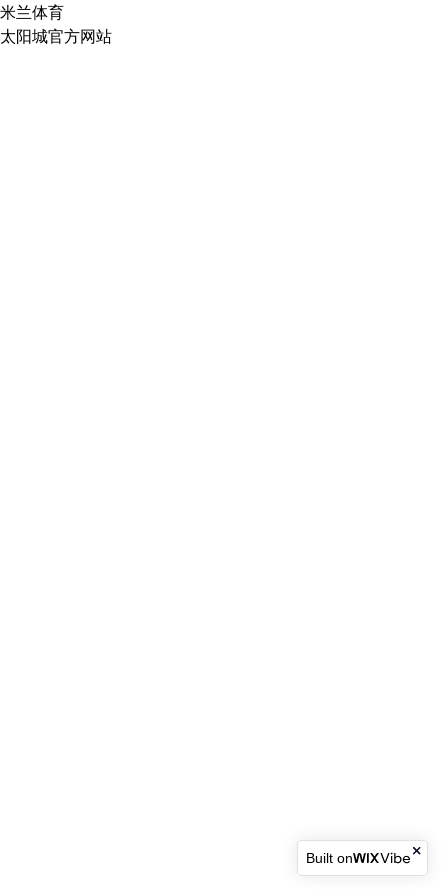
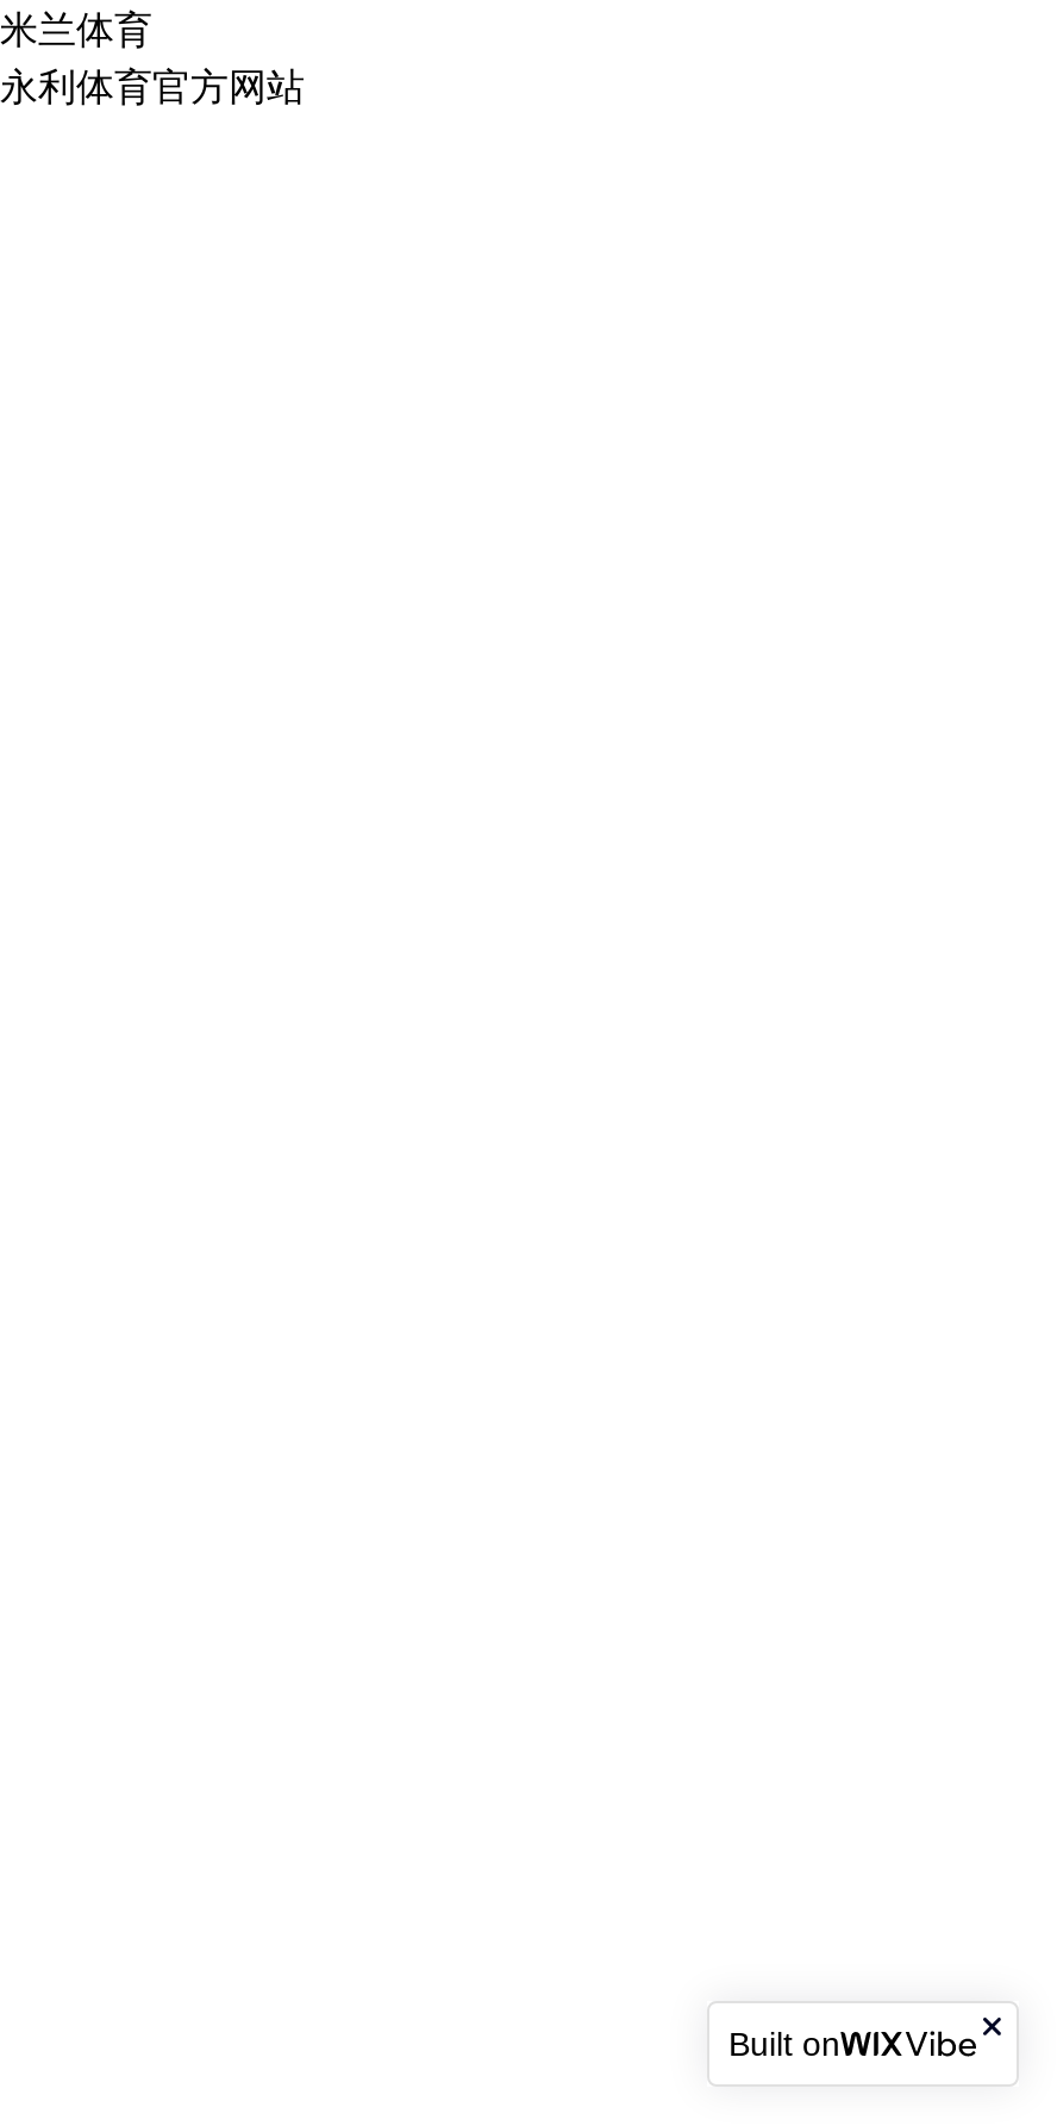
[0,25,112,47] 太阳城官方网站 -> [0,60,305,112] 永利体育官方网站

